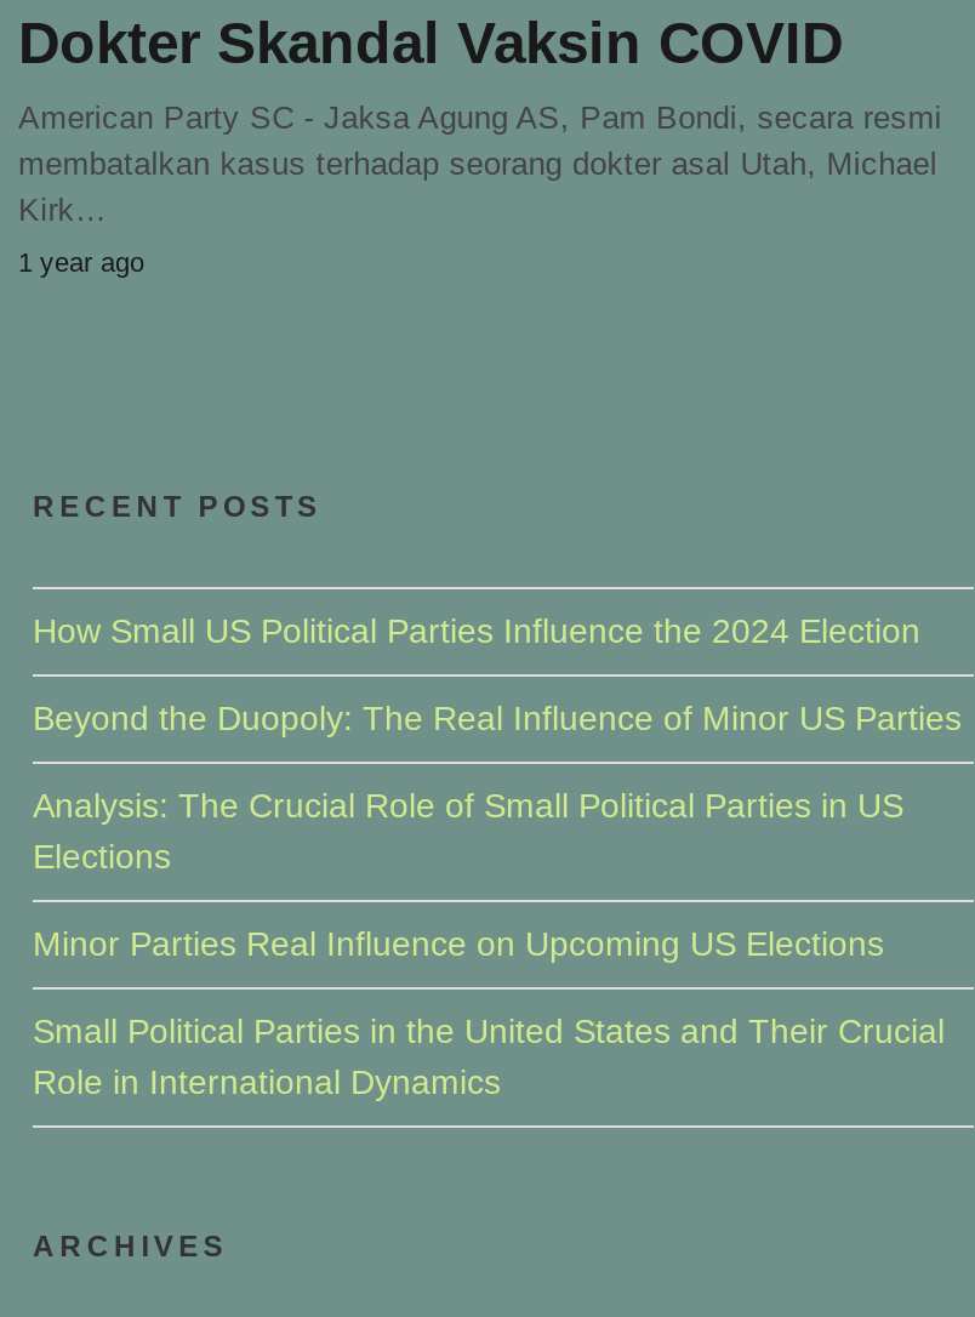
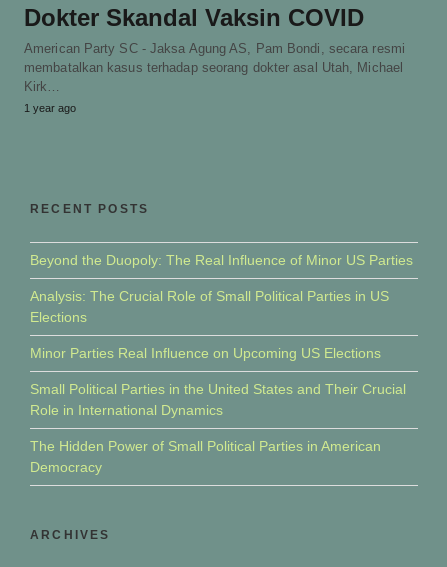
[33,610,920,649] How Small US Political Parties Influence the 2024 Election -> none
moved [33,697,962,1100] -> [30,251,413,417]: Beyond the Duopoly: The Real Influence of Minor US Parties | Analysis: The Crucial Role of Small Political Parties in US | Elections | Minor Parties Real Influence on Upcoming US Elections | Small Political Parties in the United States and Their Crucial | Role in International Dynamics
none -> [30,437,381,474] The Hidden Power of Small Political Parties in American | Democracy

